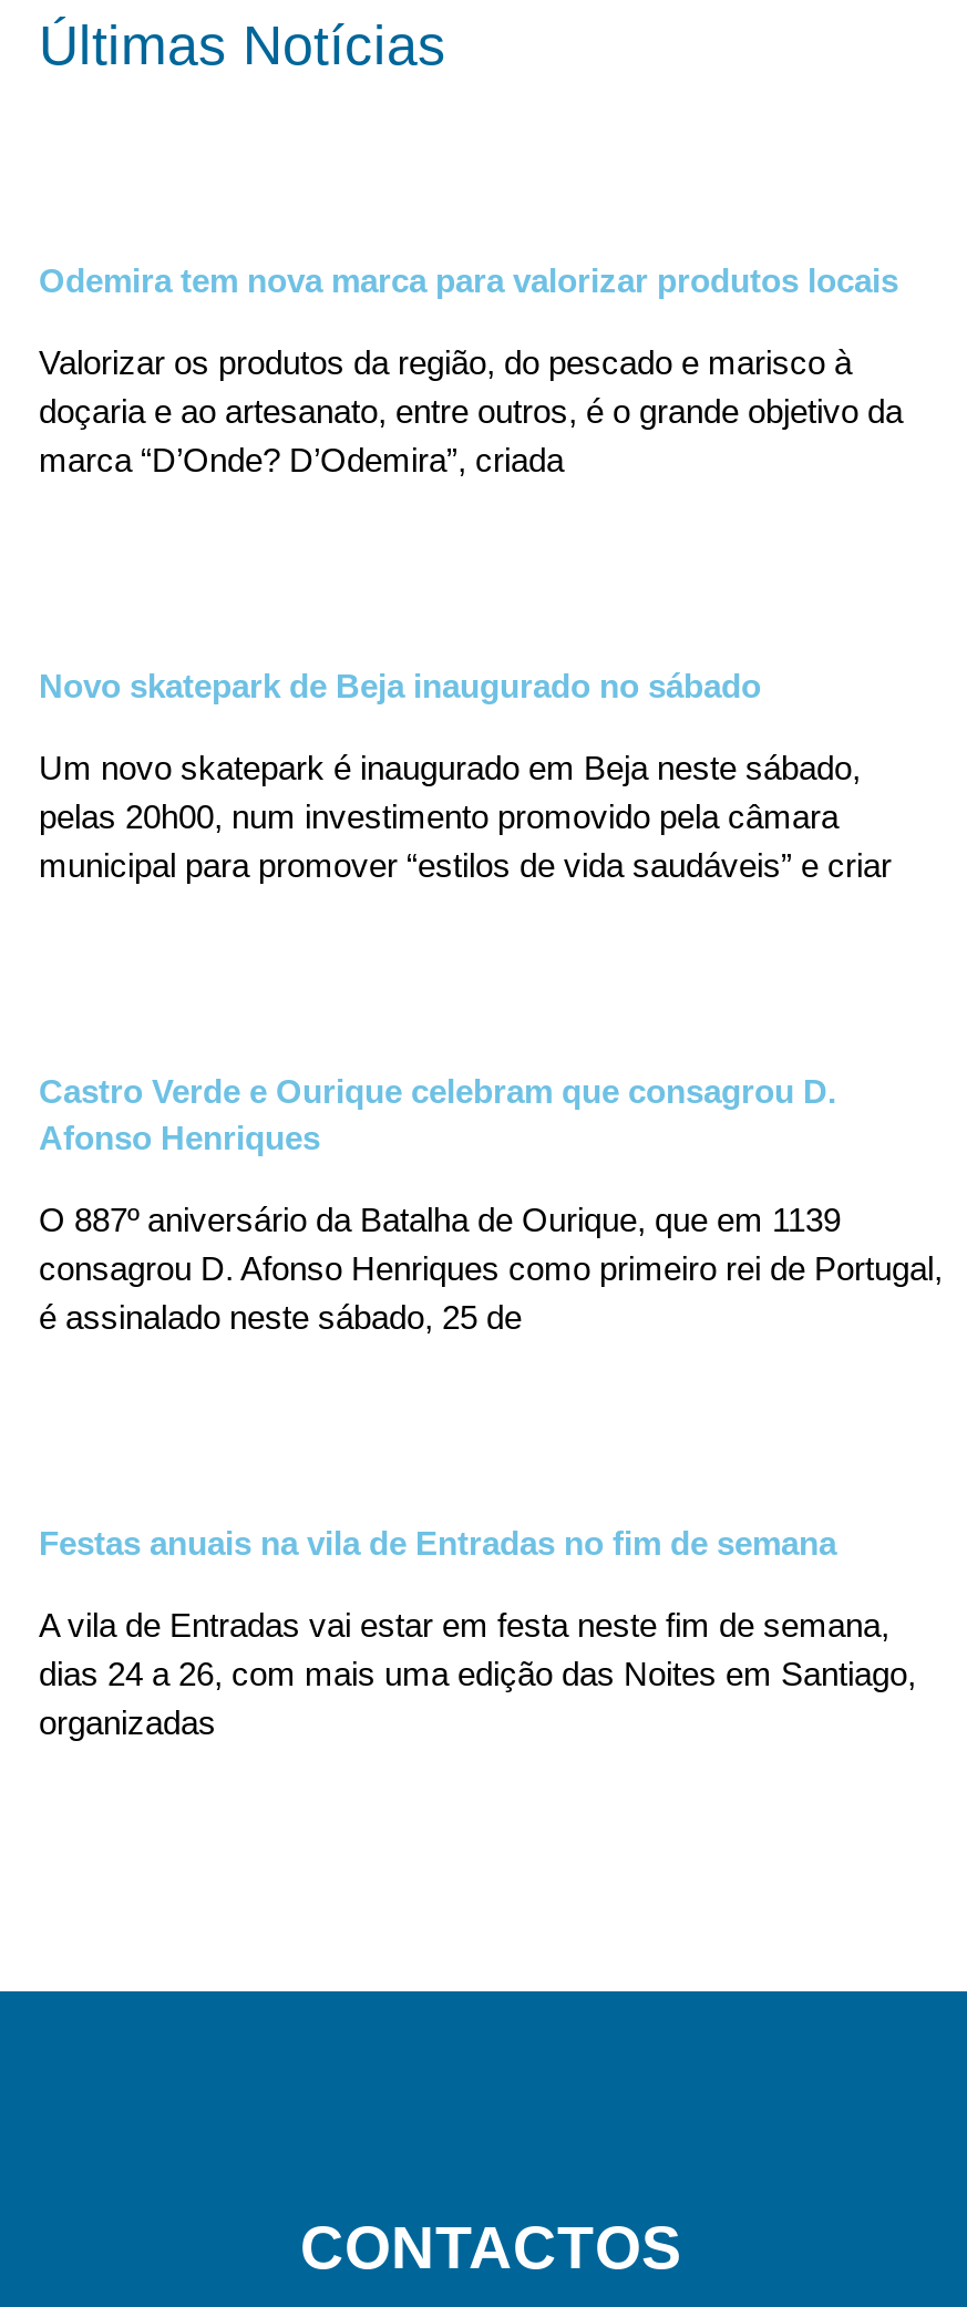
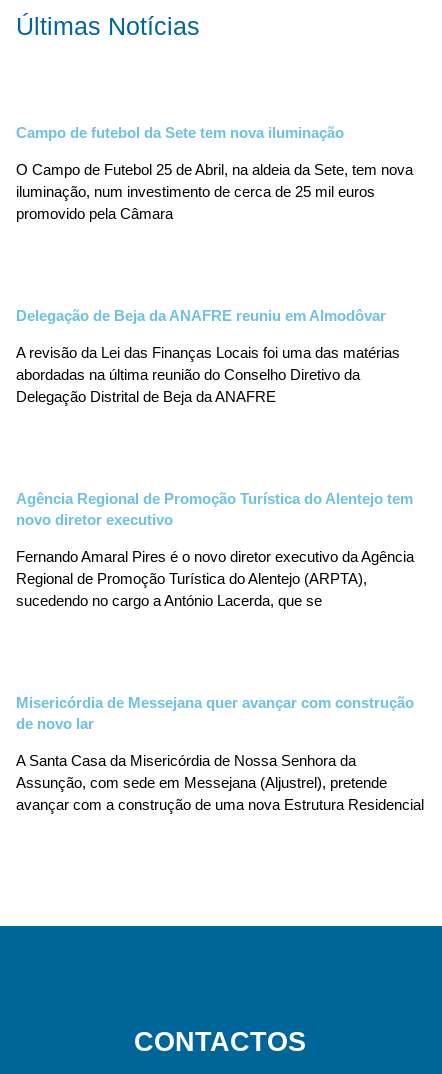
[39,262,898,299] Odemira tem nova marca para valorizar produtos locais -> [16,124,344,141] Campo de futebol da Sete tem nova iluminação
[39,344,903,479] Valorizar os produtos da região, do pescado e marisco à | doçaria e ao artesanato, entre outros, é o grande objetivo da | marca “D’Onde? D’Odemira”, criada -> [16,161,413,222] O Campo de Futebol 25 de Abril, na aldeia da Sete, tem nova | iluminação, num investimento de cerca de 25 mil euros | promovido pela Câmara
[39,667,761,705] Novo skatepark de Beja inaugurado no sábado -> [16,307,386,324] Delegação de Beja da ANAFRE reuniu em Almodôvar
[39,749,892,884] Um novo skatepark é inaugurado em Beja neste sábado, | pelas 20h00, num investimento promovido pela câmara | municipal para promover “estilos de vida saudáveis” e criar -> [16,344,400,405] A revisão da Lei das Finanças Locais foi uma das matérias | abordadas na última reunião do Conselho Diretivo da | Delegação Distrital de Beja da ANAFRE
[39,1073,836,1157] Castro Verde e Ourique celebram que consagrou D. | Afonso Henriques -> [16,490,413,528] Agência Regional de Promoção Turística do Alentejo tem | novo diretor executivo
[39,1201,943,1336] O 887º aniversário da Batalha de Ourique, que em 1139 | consagrou D. Afonso Henriques como primeiro rei de Portugal, | é assinalado neste sábado, 25 de -> [16,548,414,609] Fernando Amaral Pires é o novo diretor executivo da Agência | Regional de Promoção Turística do Alentejo (ARPTA), | sucedendo no cargo a António Lacerda, que se
[39,1524,836,1562] Festas anuais na vila de Entradas no fim de semana -> [16,694,414,732] Misericórdia de Messejana quer avançar com construção | de novo lar
[39,1606,916,1741] A vila de Entradas vai estar em festa neste fim de semana, | dias 24 a 26, com mais uma edição das Noites em Santiago, | organizadas -> [16,752,424,813] A Santa Casa da Misericórdia de Nossa Senhora da | Assunção, com sede em Messejana (Aljustrel), pretende | avançar com a construção de uma nova Estrutura Residencial

